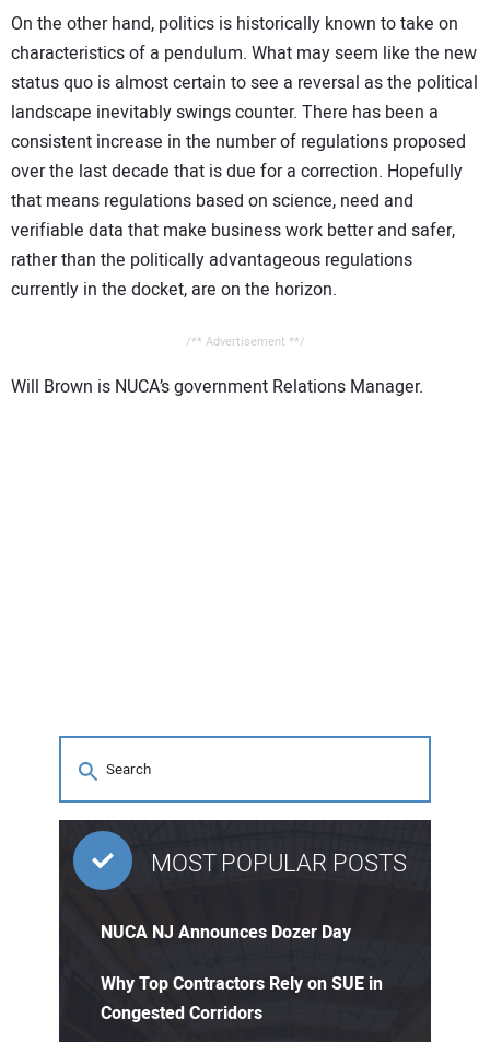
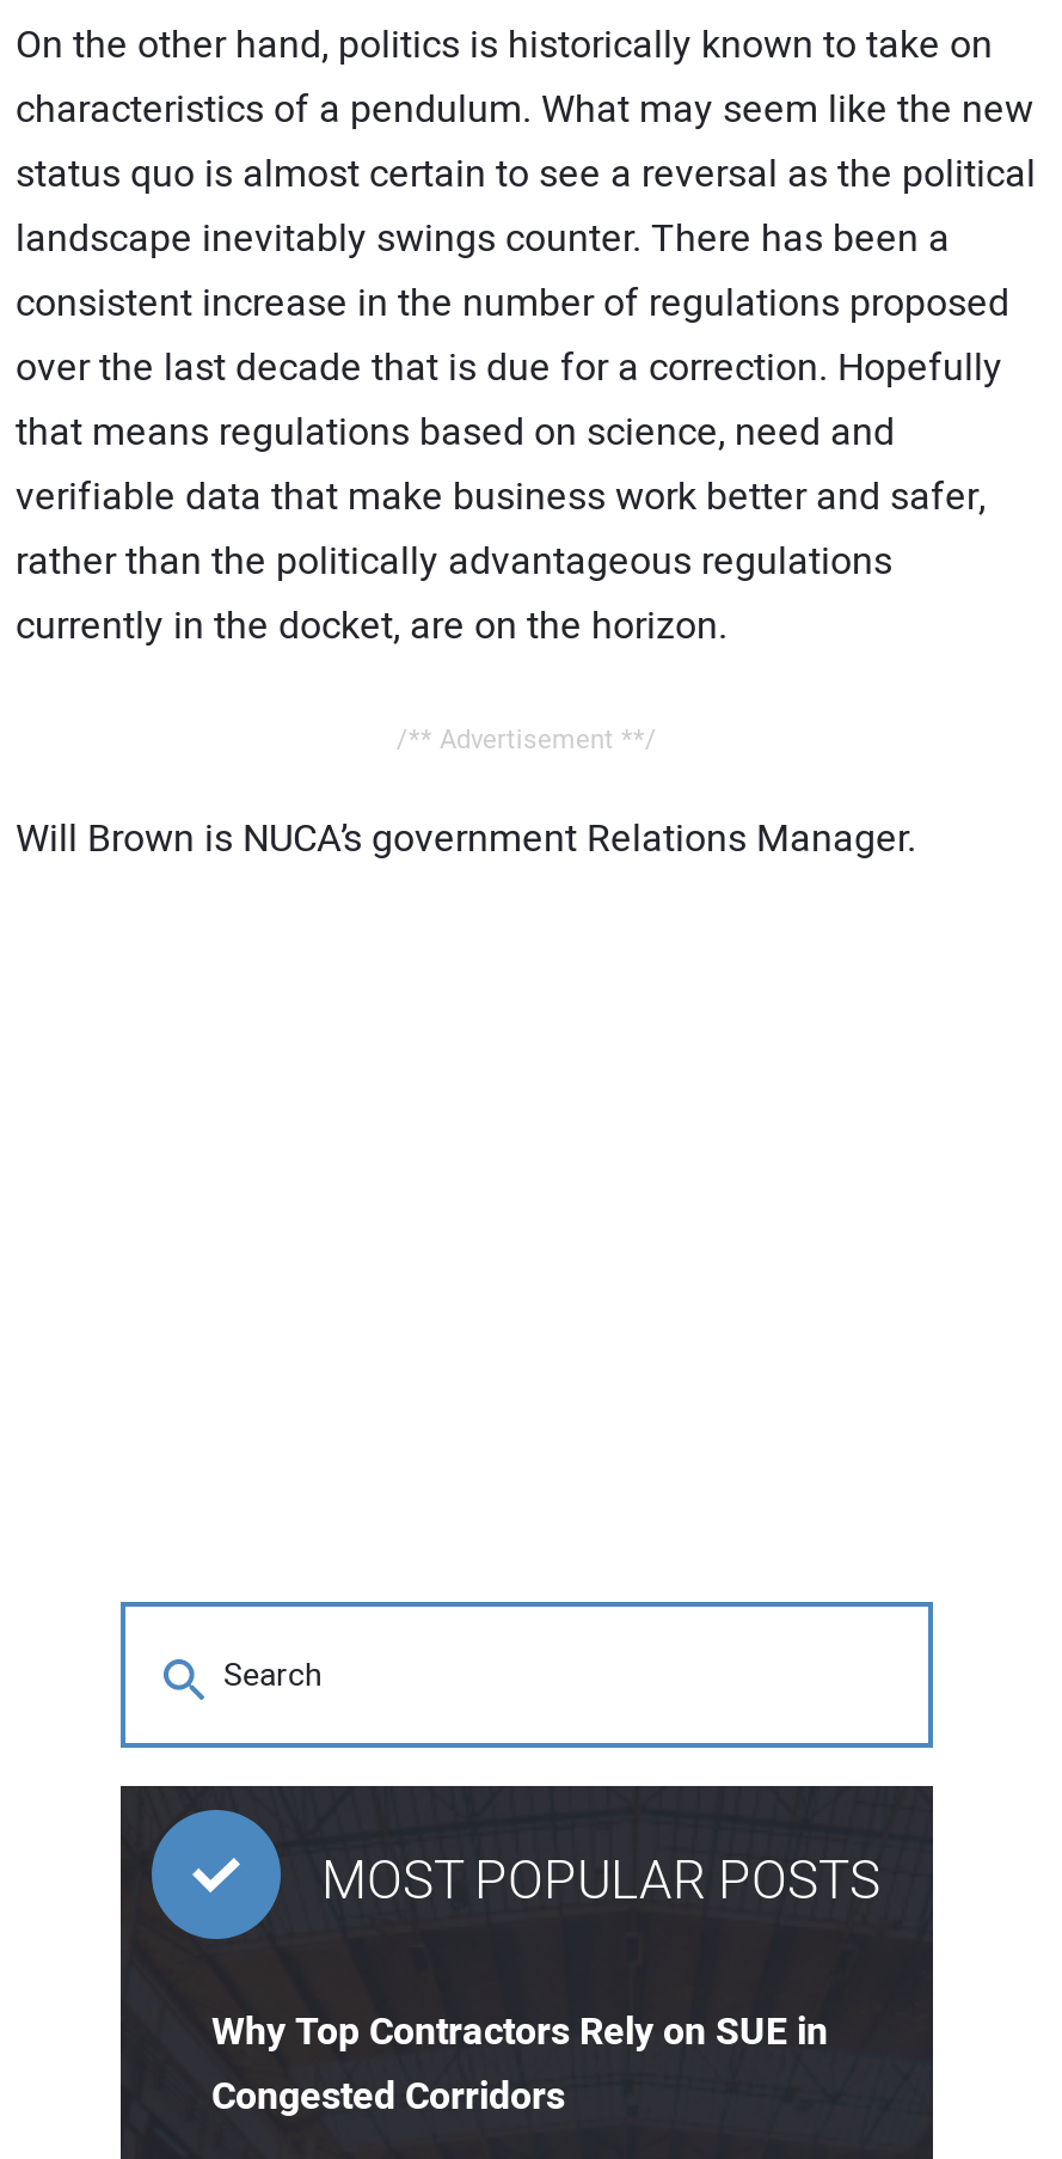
[101,920,351,946] NUCA NJ Announces Dozer Day -> none

